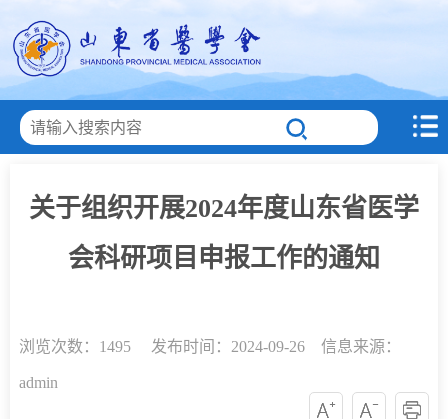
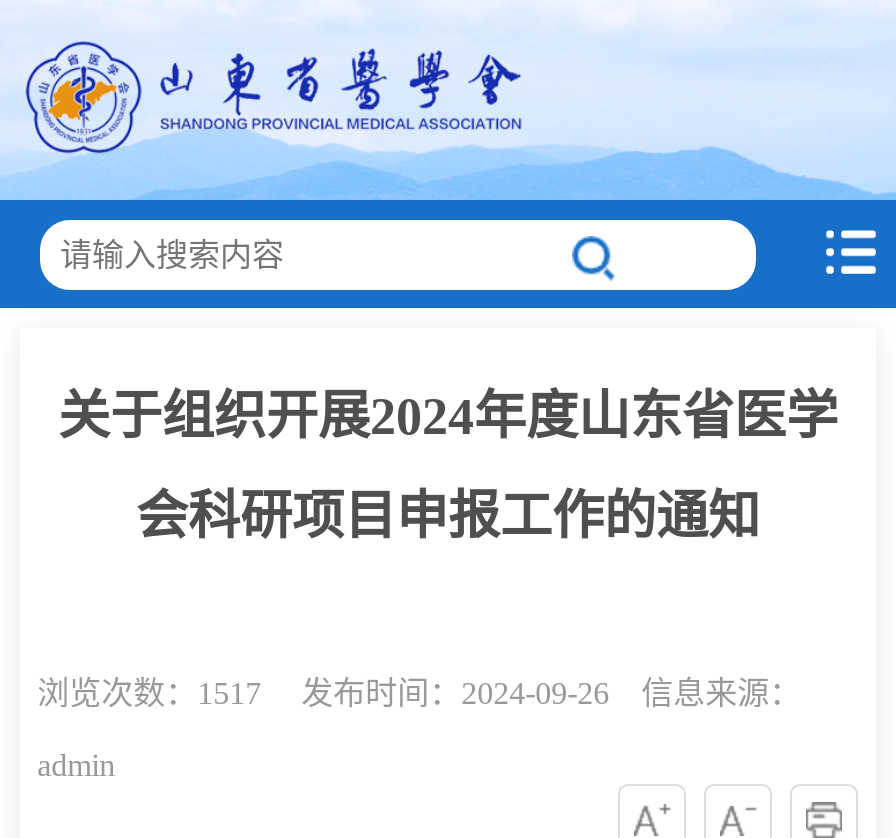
[19,338,401,355] 浏览次数：1495 发布时间：2024-09-26 信息来源： -> [37,676,801,710] 浏览次数：1517 发布时间：2024-09-26 信息来源：

